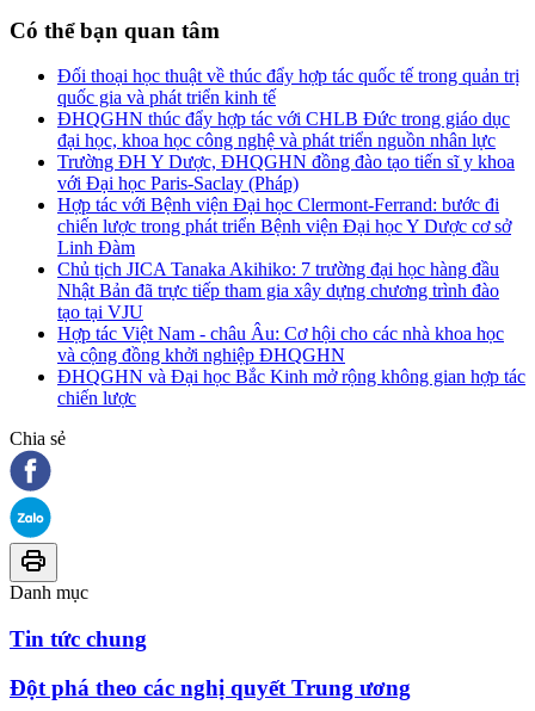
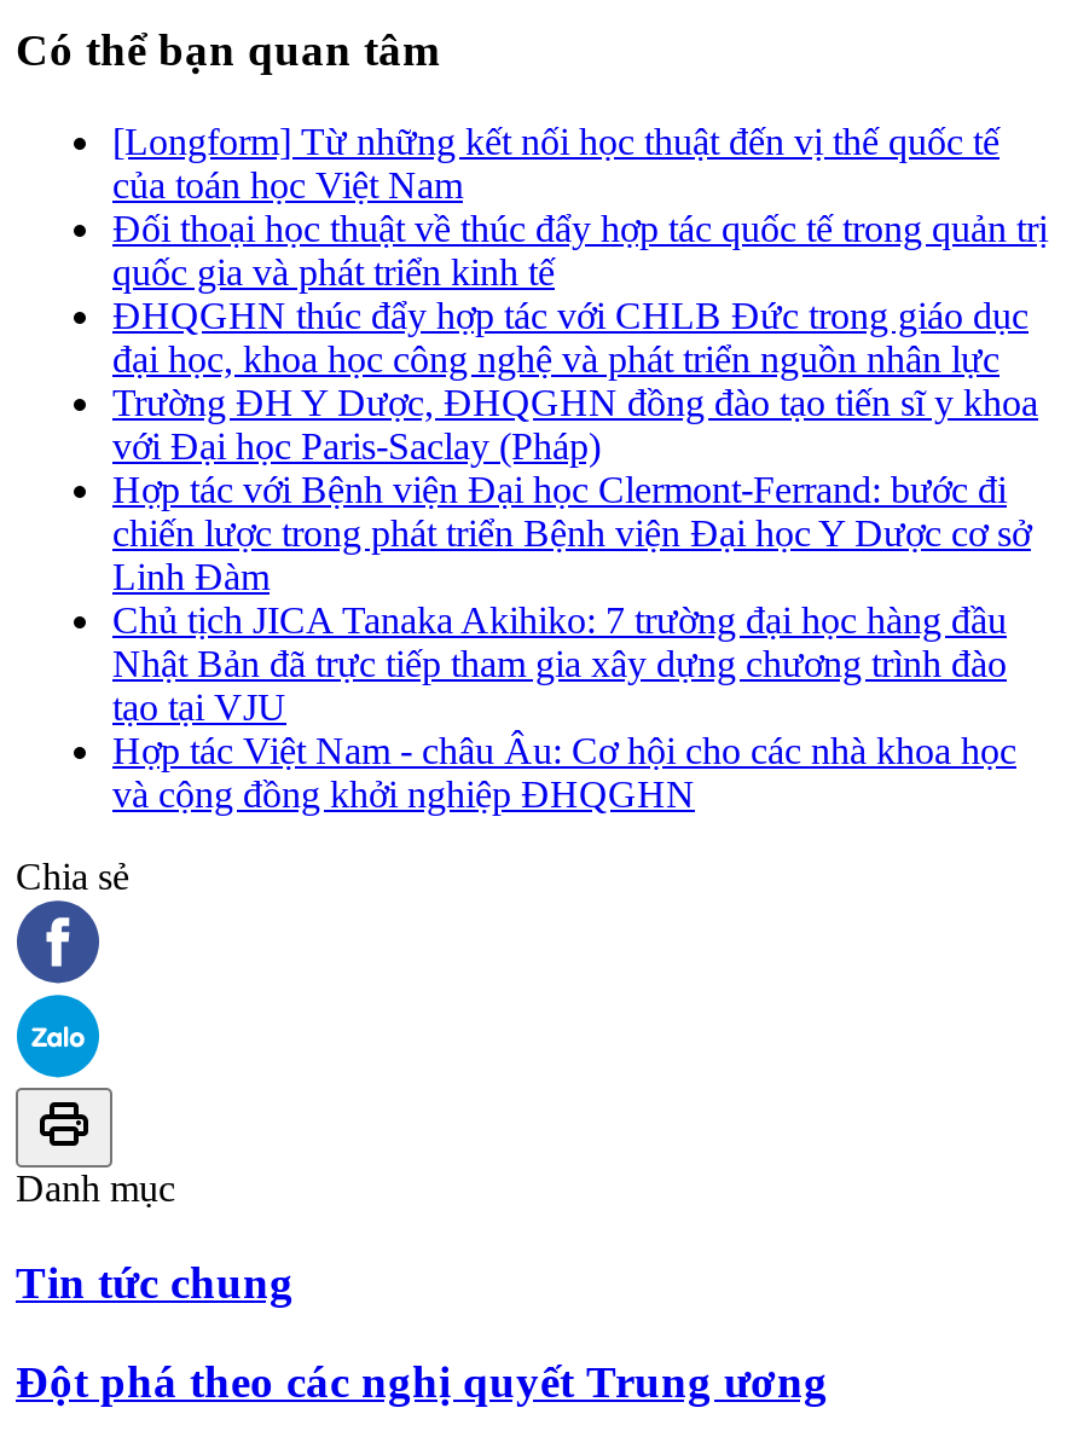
none -> [112,121,999,206] [Longform] Từ những kết nối học thuật đến vị thế quốc tế | của toán học Việt Nam
moved [57,66,519,365] -> [112,208,1048,815]: Đối thoại học thuật về thúc đẩy hợp tác quốc tế trong quản trị | quốc gia và phát triển kinh tế | ĐHQGHN thúc đẩy hợp tác với CHLB Đức trong giáo dục | ... | Hợp tác Việt Nam - châu Âu: Cơ hội cho các nhà khoa học | và cộng đồng khởi nghiệp ĐHQGHN
[57,366,525,408] ĐHQGHN và Đại học Bắc Kinh mở rộng không gian hợp tác | chiến lược -> none

